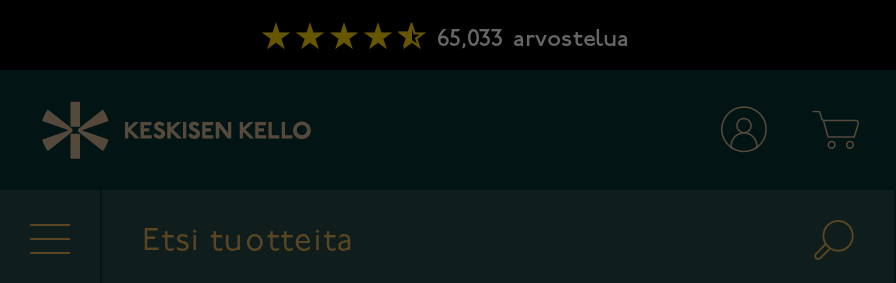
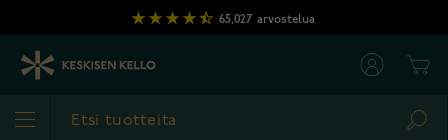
[437,24,629,54] 65,033 arvostelua -> [218,12,314,27] 65,027 arvostelua

